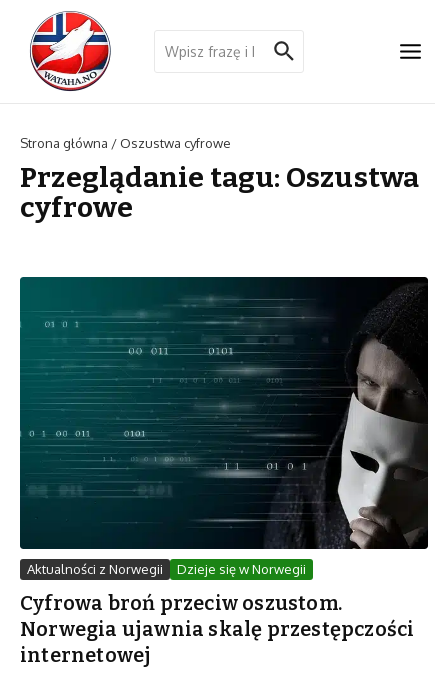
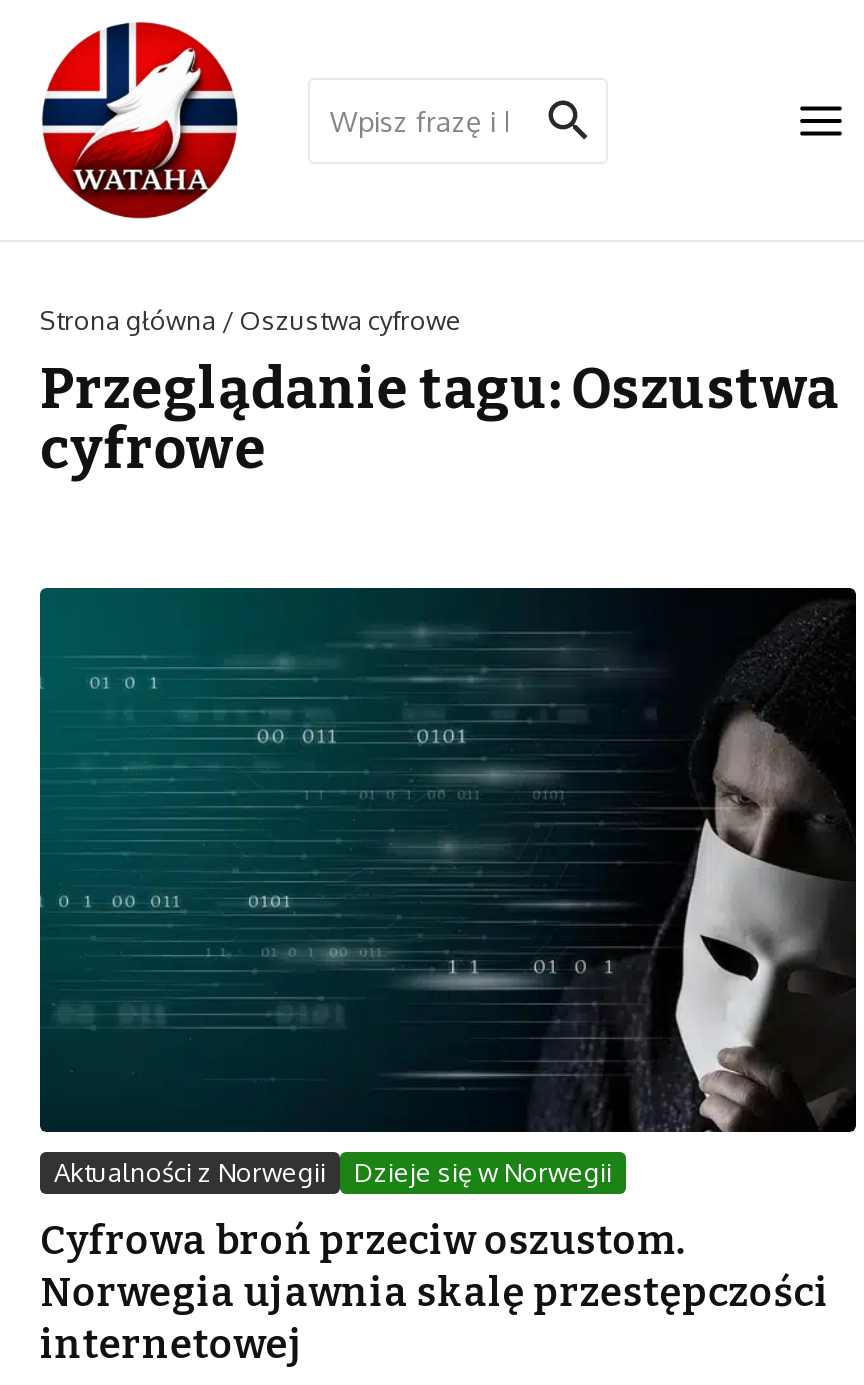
[22,21,118,91] [image] -> [40,42,240,218] [image]

